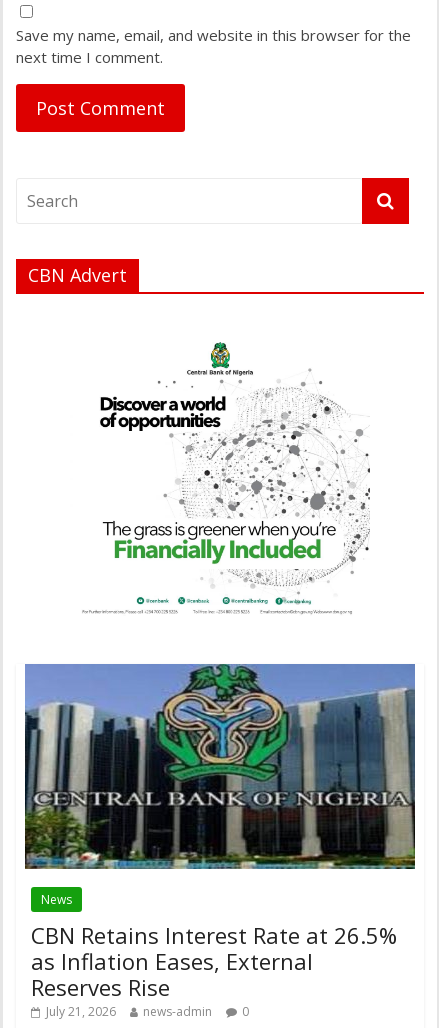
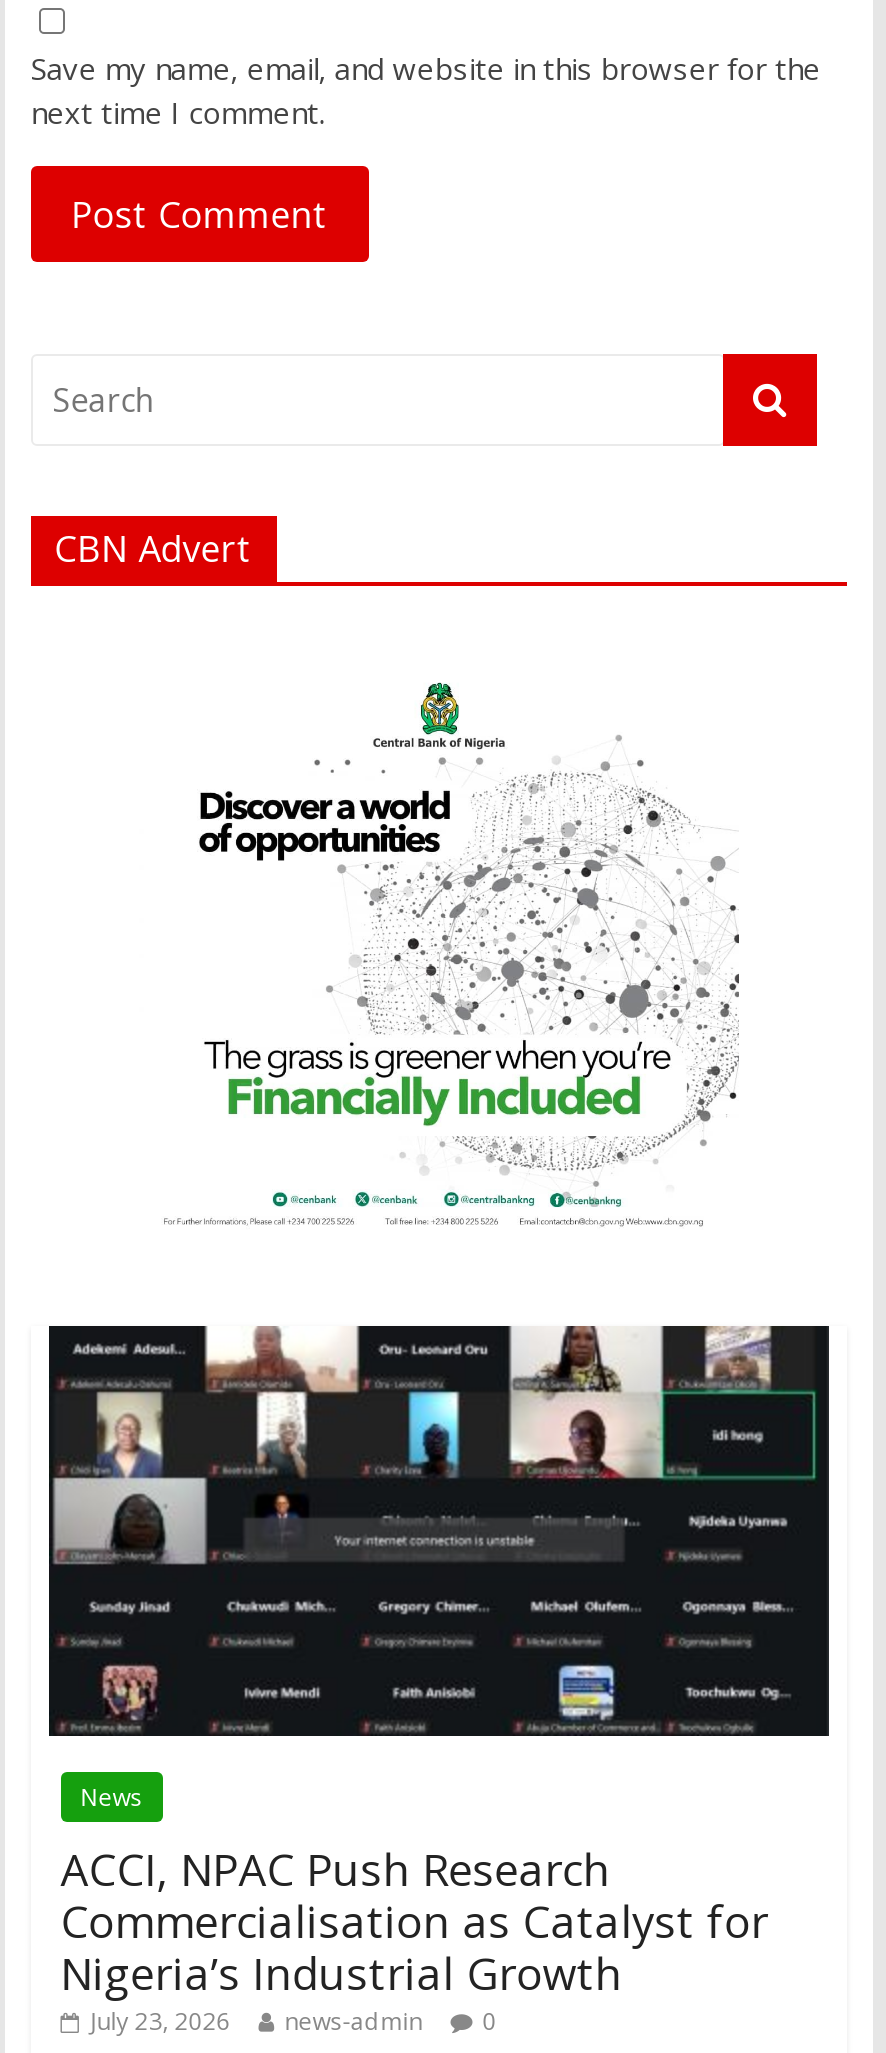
[24,663,416,870] [image] -> [47,1324,831,1738] [image]
[31,920,397,1020] CBN Retains Interest Rate at 26.5% | as Inflation Eases, External | Reserves Rise | July 21, 2026 -> [61,1838,769,2038] ACCI, NPAC Push Research | Commercialisation as Catalyst for | Nigeria’s Industrial Growth | July 23, 2026

